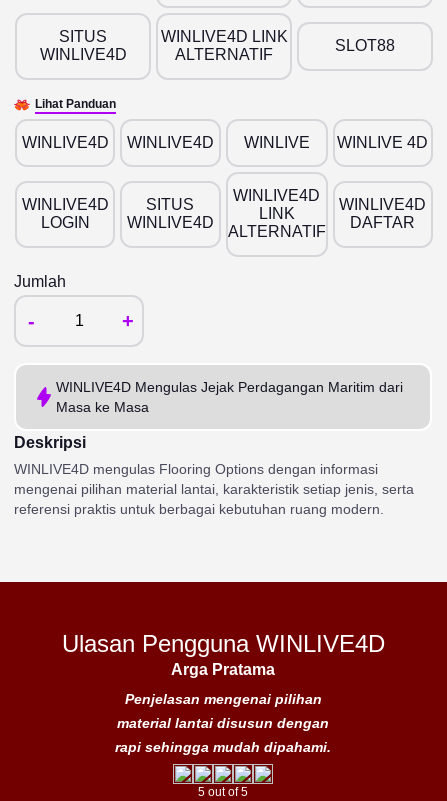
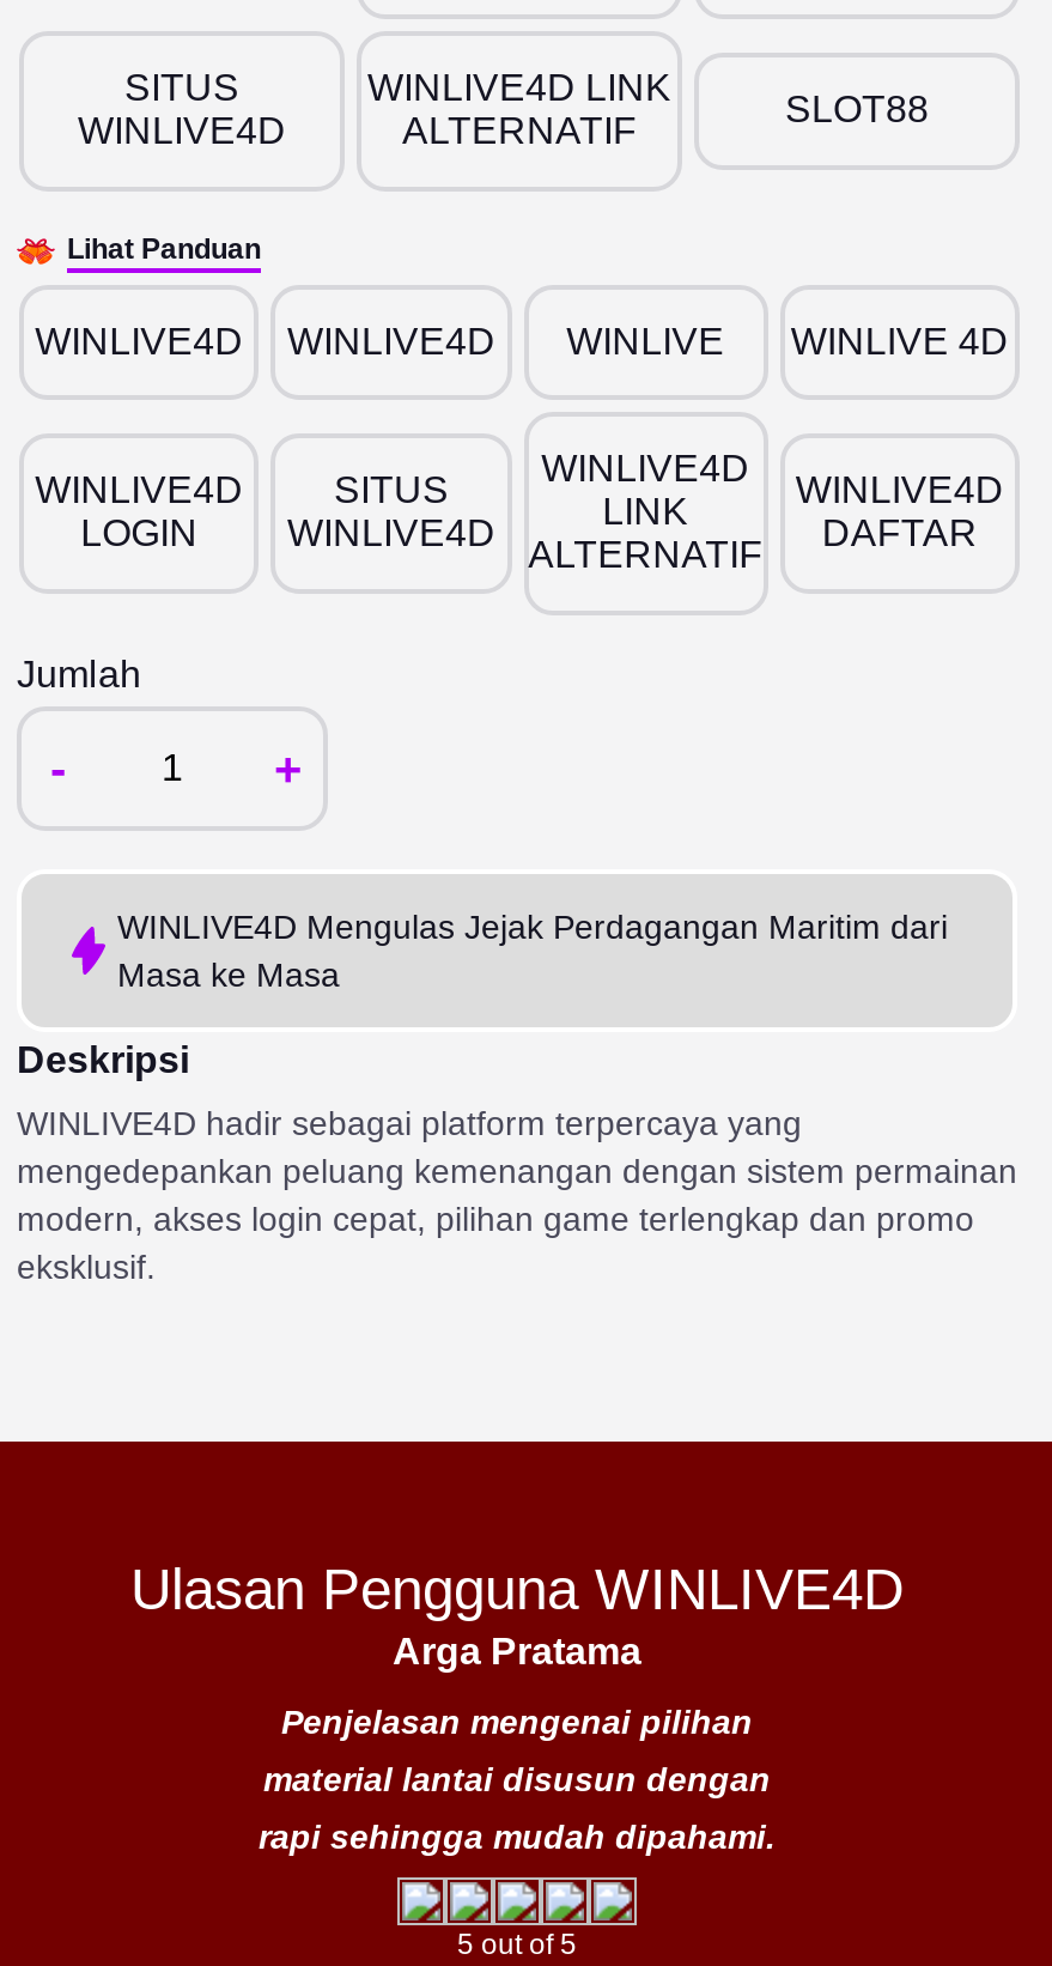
[14,460,414,516] WINLIVE4D mengulas Flooring Options dengan informasi | mengenai pilihan material lantai, karakteristik setiap jenis, serta | referensi praktis untuk berbagai kebutuhan ruang modern. -> [17,1103,1017,1285] WINLIVE4D hadir sebagai platform terpercaya yang | mengedepankan peluang kemenangan dengan sistem permainan | modern, akses login cepat, pilihan game terlengkap dan promo | eksklusif.

